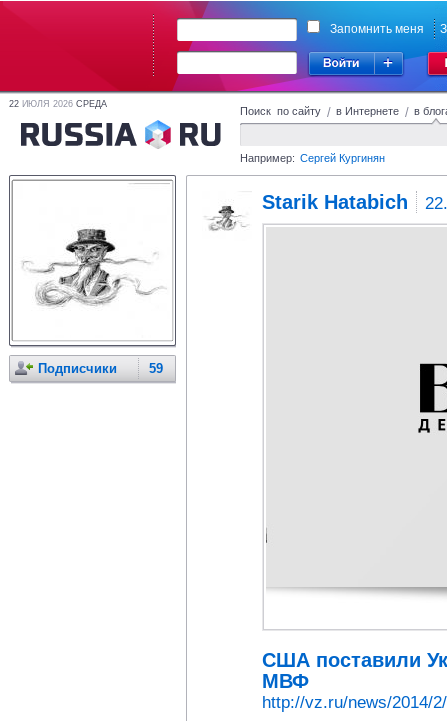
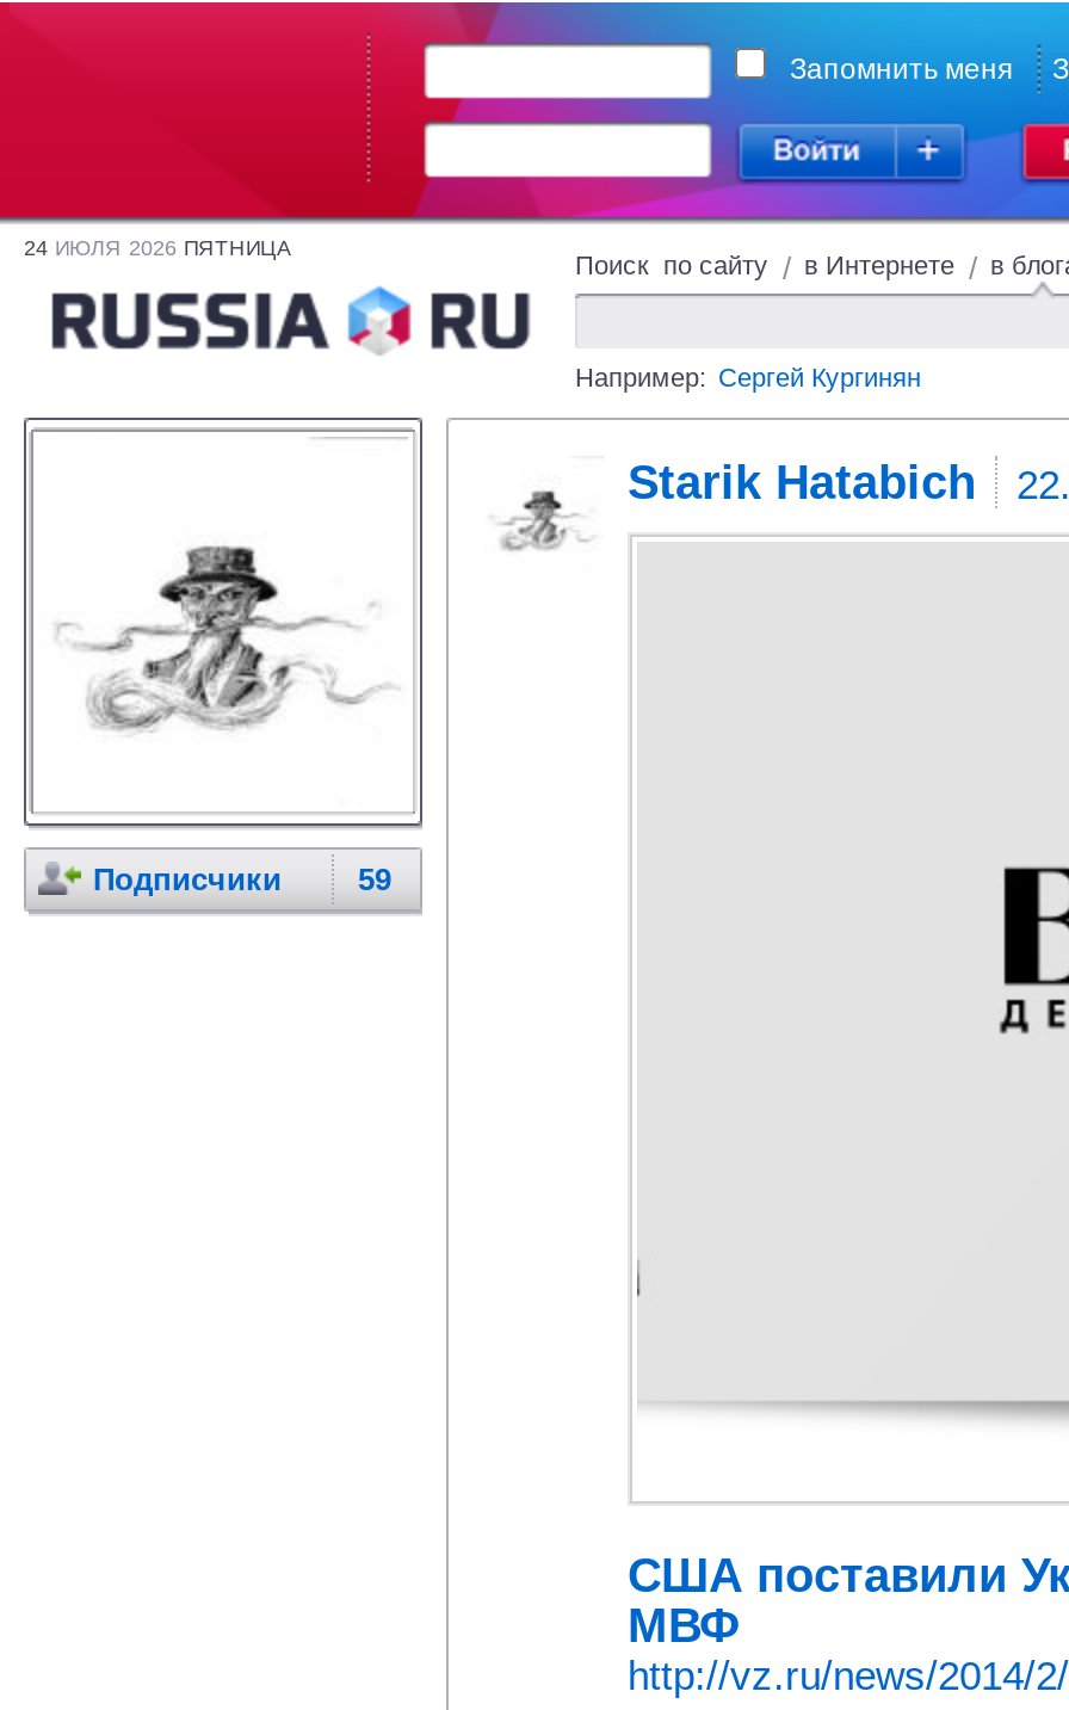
[9,99,107,109] 22 ИЮЛЯ 2026 СРЕДА -> [24,236,291,260] 24 ИЮЛЯ 2026 ПЯТНИЦА

